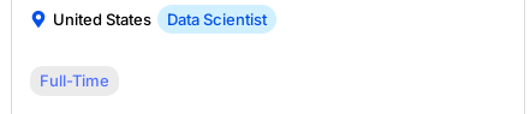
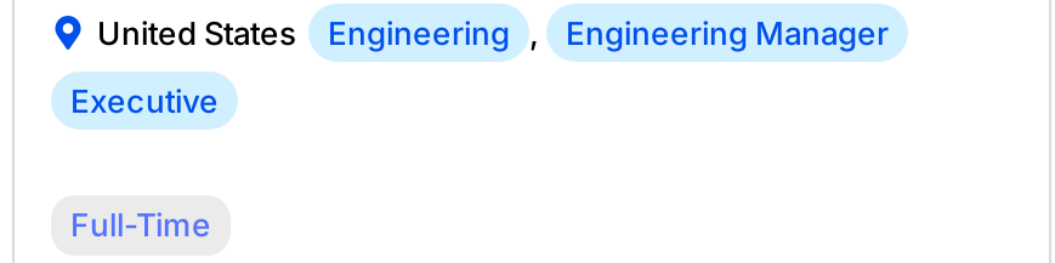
[167,9,267,29] Data Scientist -> [70,13,889,120] Engineering , Engineering Manager | Executive

